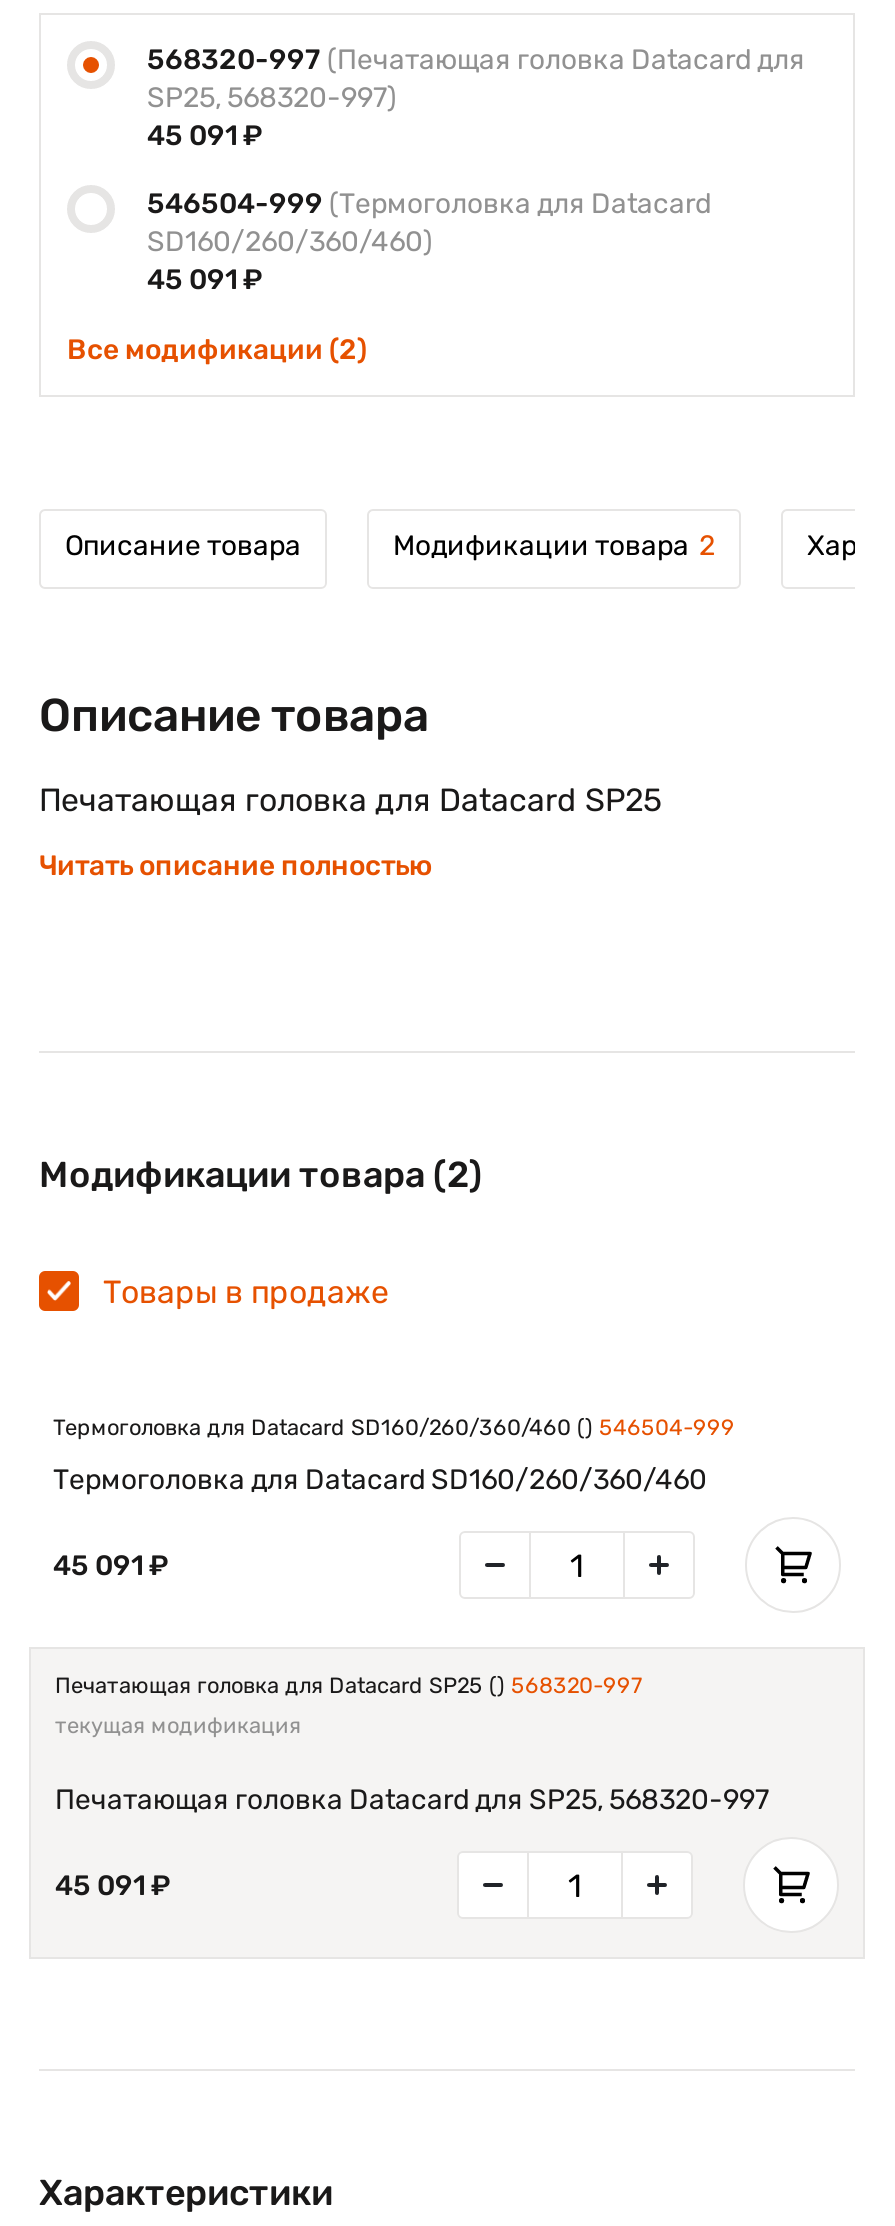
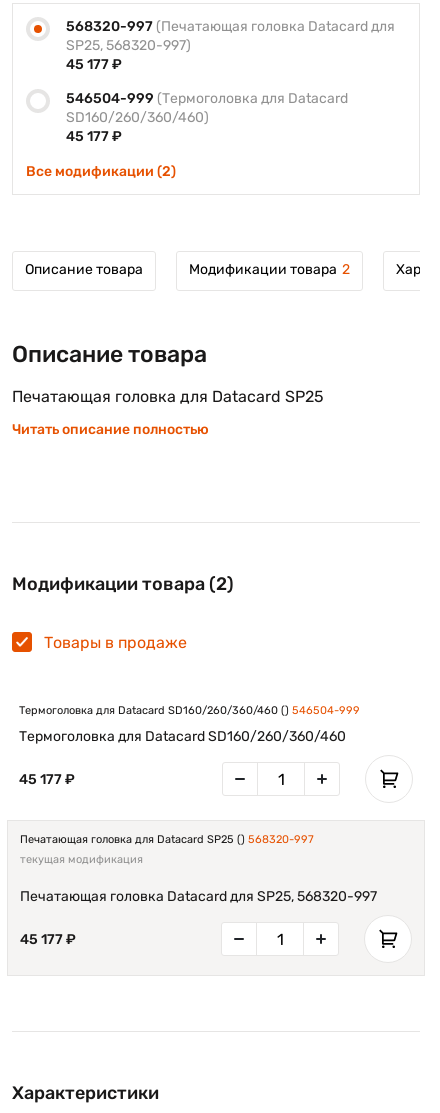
[147,119,263,153] 45 091 ₽ -> [66,56,122,73] 45 177 ₽
[147,263,263,297] 45 091 ₽ -> [66,128,122,145] 45 177 ₽
[53,1548,169,1582] 45 091 ₽ -> [19,770,75,787] 45 177 ₽
[55,1868,171,1902] 45 091 ₽ -> [20,930,76,947] 45 177 ₽

